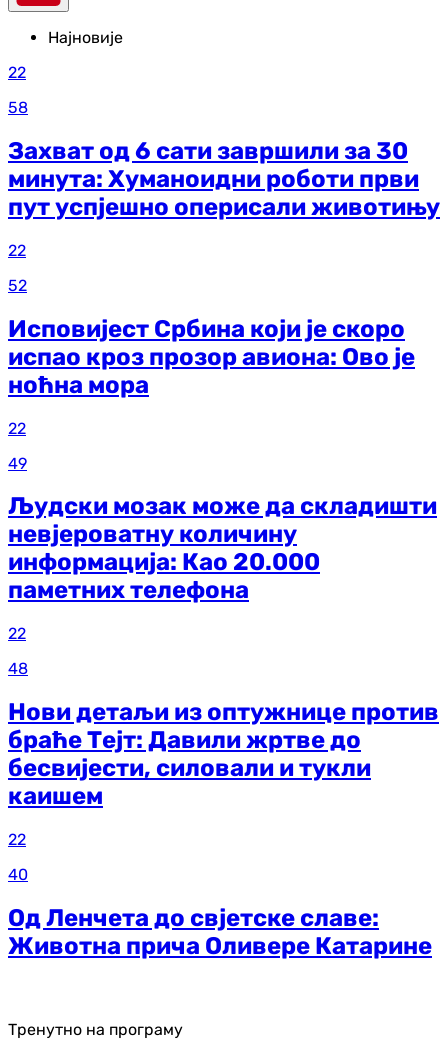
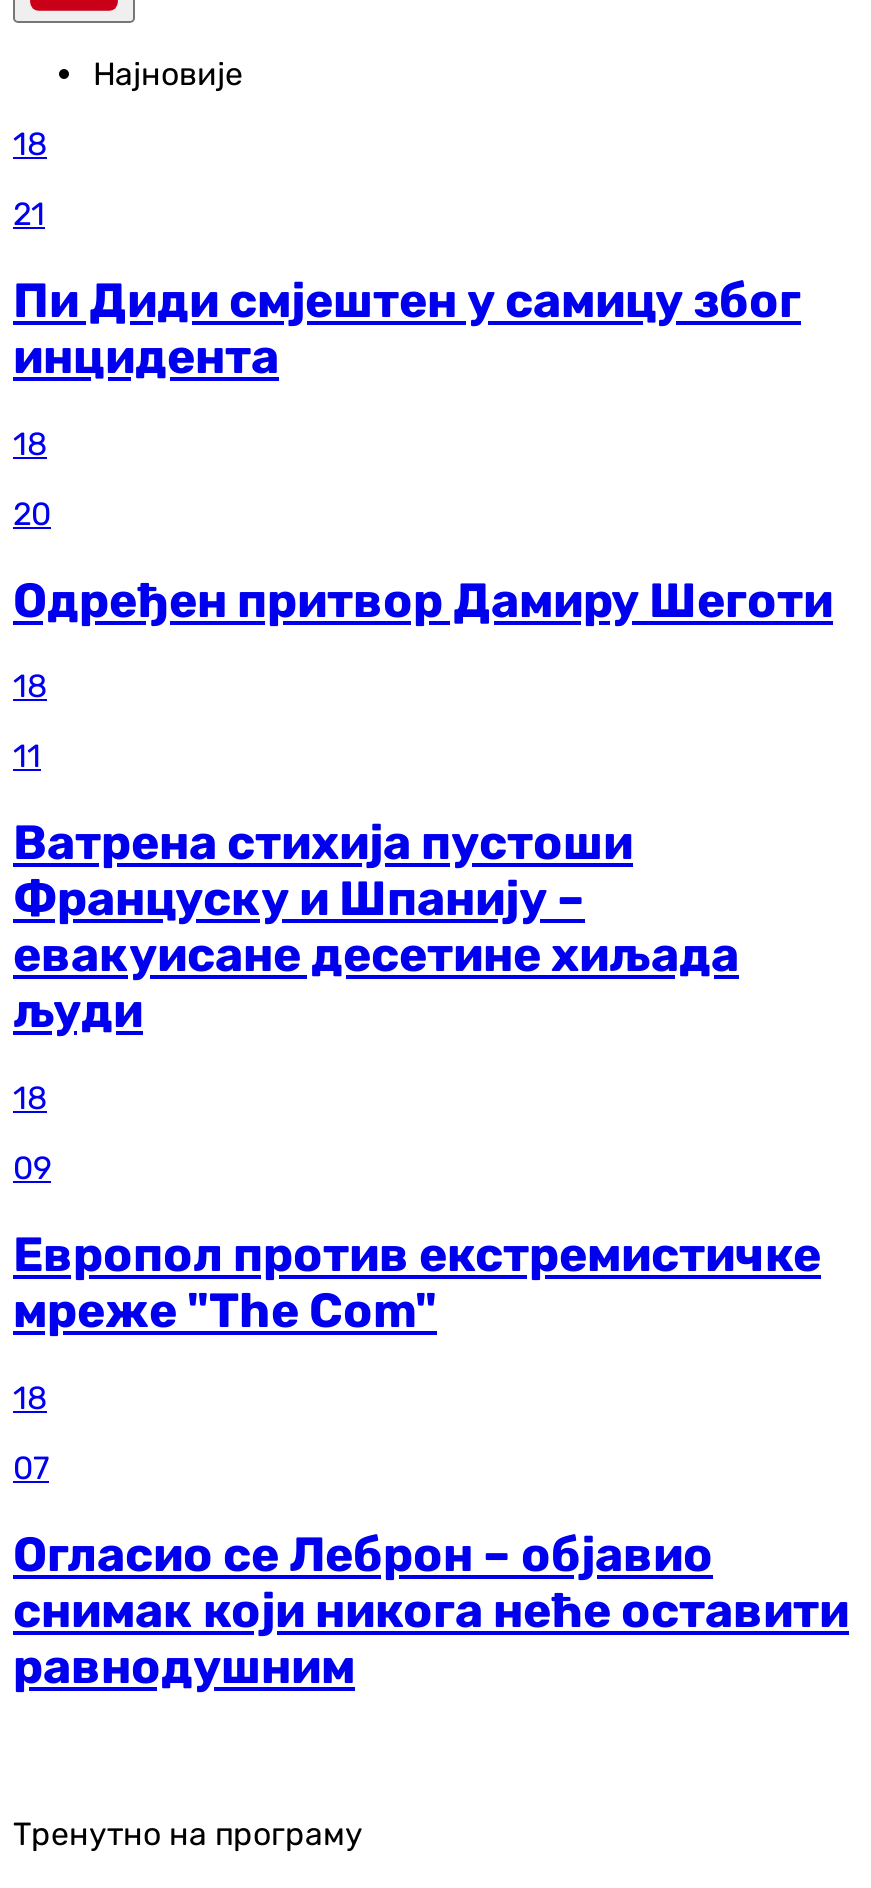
[8,63,26,82] 22 -> [13,125,47,163] 18
[8,98,28,117] 58 -> [13,195,45,233] 21
[8,137,440,221] Захват од 6 сати завршили за 30 | минута: Хуманоидни роботи први | пут успјешно оперисали животињу -> [13,273,801,385] Пи Диди смјештен у самицу због | инцидента
[8,241,26,260] 22 -> [13,424,47,462] 18
[8,276,27,295] 52 -> [13,494,51,532] 20
[8,315,415,399] Исповијест Србина који је скоро | испао кроз прозор авиона: Ово је | ноћна мора -> [13,572,833,628] Одређен притвор Дамиру Шеготи
[8,418,26,437] 22 -> [13,668,47,706] 18
[8,453,27,472] 49 -> [13,738,41,776] 11
[8,492,437,604] Људски мозак може да складишти | невјероватну количину | информација: Као 20.000 | паметних телефона -> [13,816,739,1040] Ватрена стихија пустоши | Француску и Шпанију – | евакуисане десетине хиљада | људи
[8,624,26,643] 22 -> [13,1080,47,1118] 18
[8,659,28,678] 48 -> [13,1150,51,1188] 09
[8,698,439,810] Нови детаљи из оптужнице против | браће Тејт: Давили жртве до | бесвијести, силовали и тукли | каишем -> [13,1227,821,1339] Европол против екстремистичке | мреже "The Com"
[8,830,26,849] 22 -> [13,1379,47,1417] 18
[8,865,28,884] 40 -> [13,1449,49,1487] 07
[8,904,432,960] Од Ленчета до свјетске славе: | Животна прича Оливере Катарине -> [13,1527,849,1695] Огласио се Леброн – објавио | снимак који никога неће оставити | равнодушним

